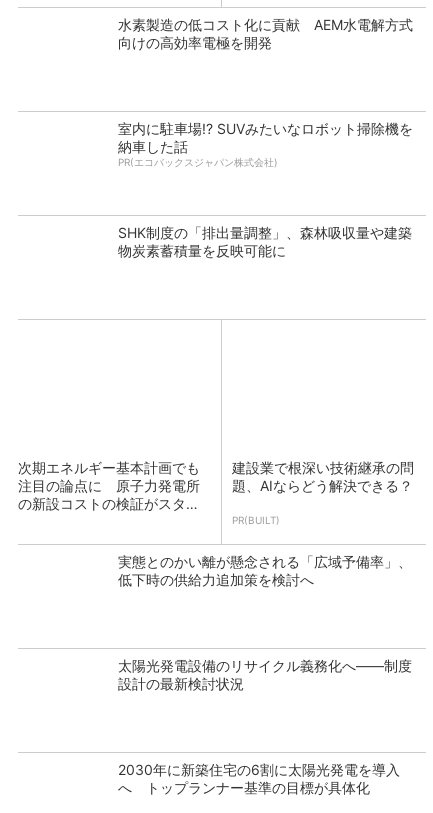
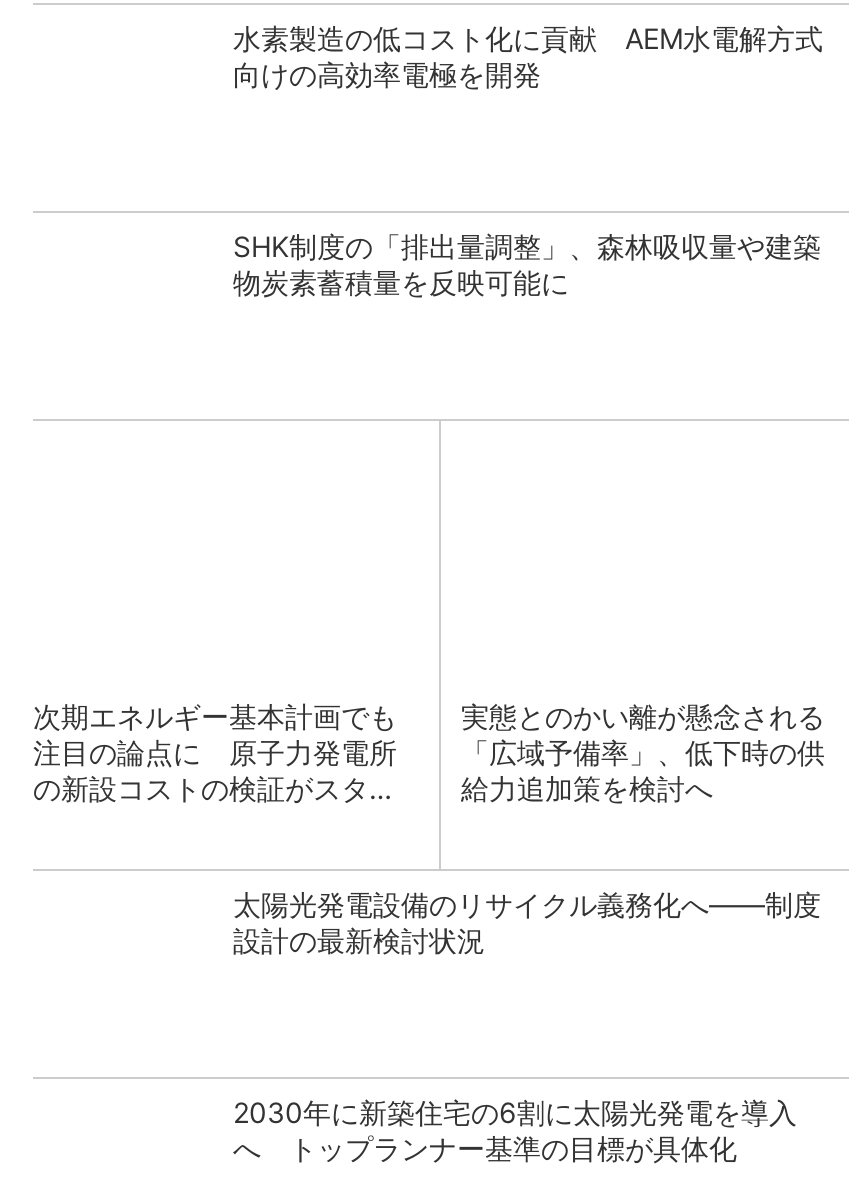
[118,120,413,168] 室内に駐車場!? SUVみたいなロボット掃除機を | 納車した話 | PR(エコバックスジャパン株式会社) -> none
[118,459,414,588] 建設業で根深い技術継承の問 | 題、AIならどう解決できる？ | PR(BUILT) | 実態とのかい離が懸念される「広域予備率」、 | 低下時の供給力追加策を検討へ -> [461,699,825,805] 実態とのかい離が懸念される | 「広域予備率」、低下時の供 | 給力追加策を検討へ

